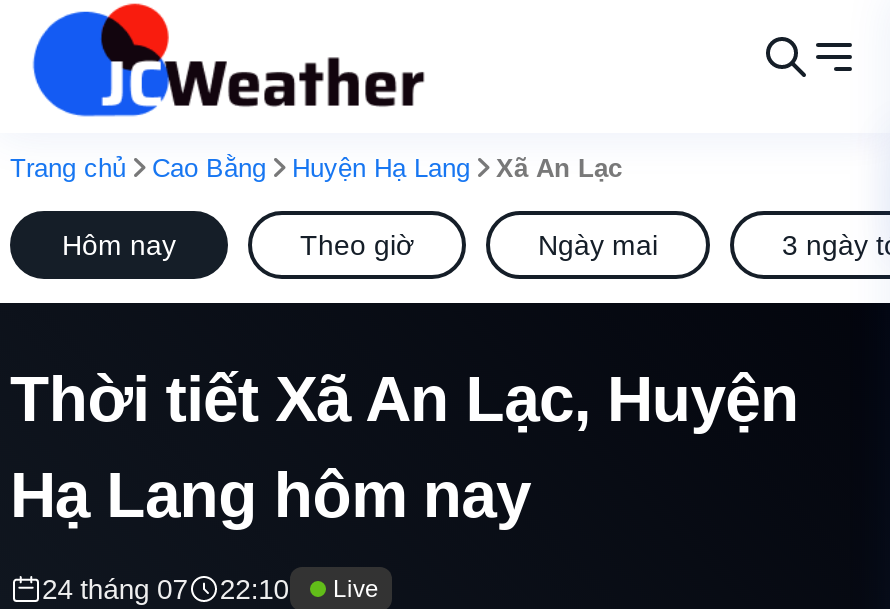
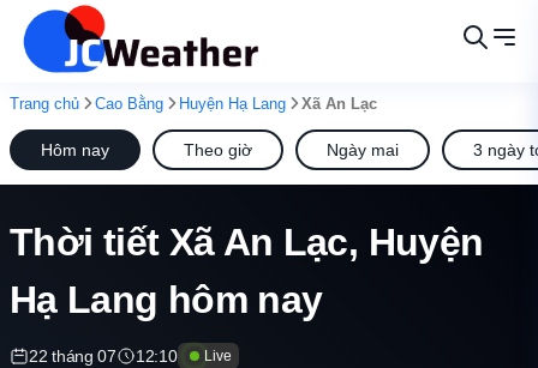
[42,573,188,605] 24 tháng 07 -> [29,346,116,366] 22 tháng 07
[220,573,289,605] 22:10 -> [136,346,177,366] 12:10

